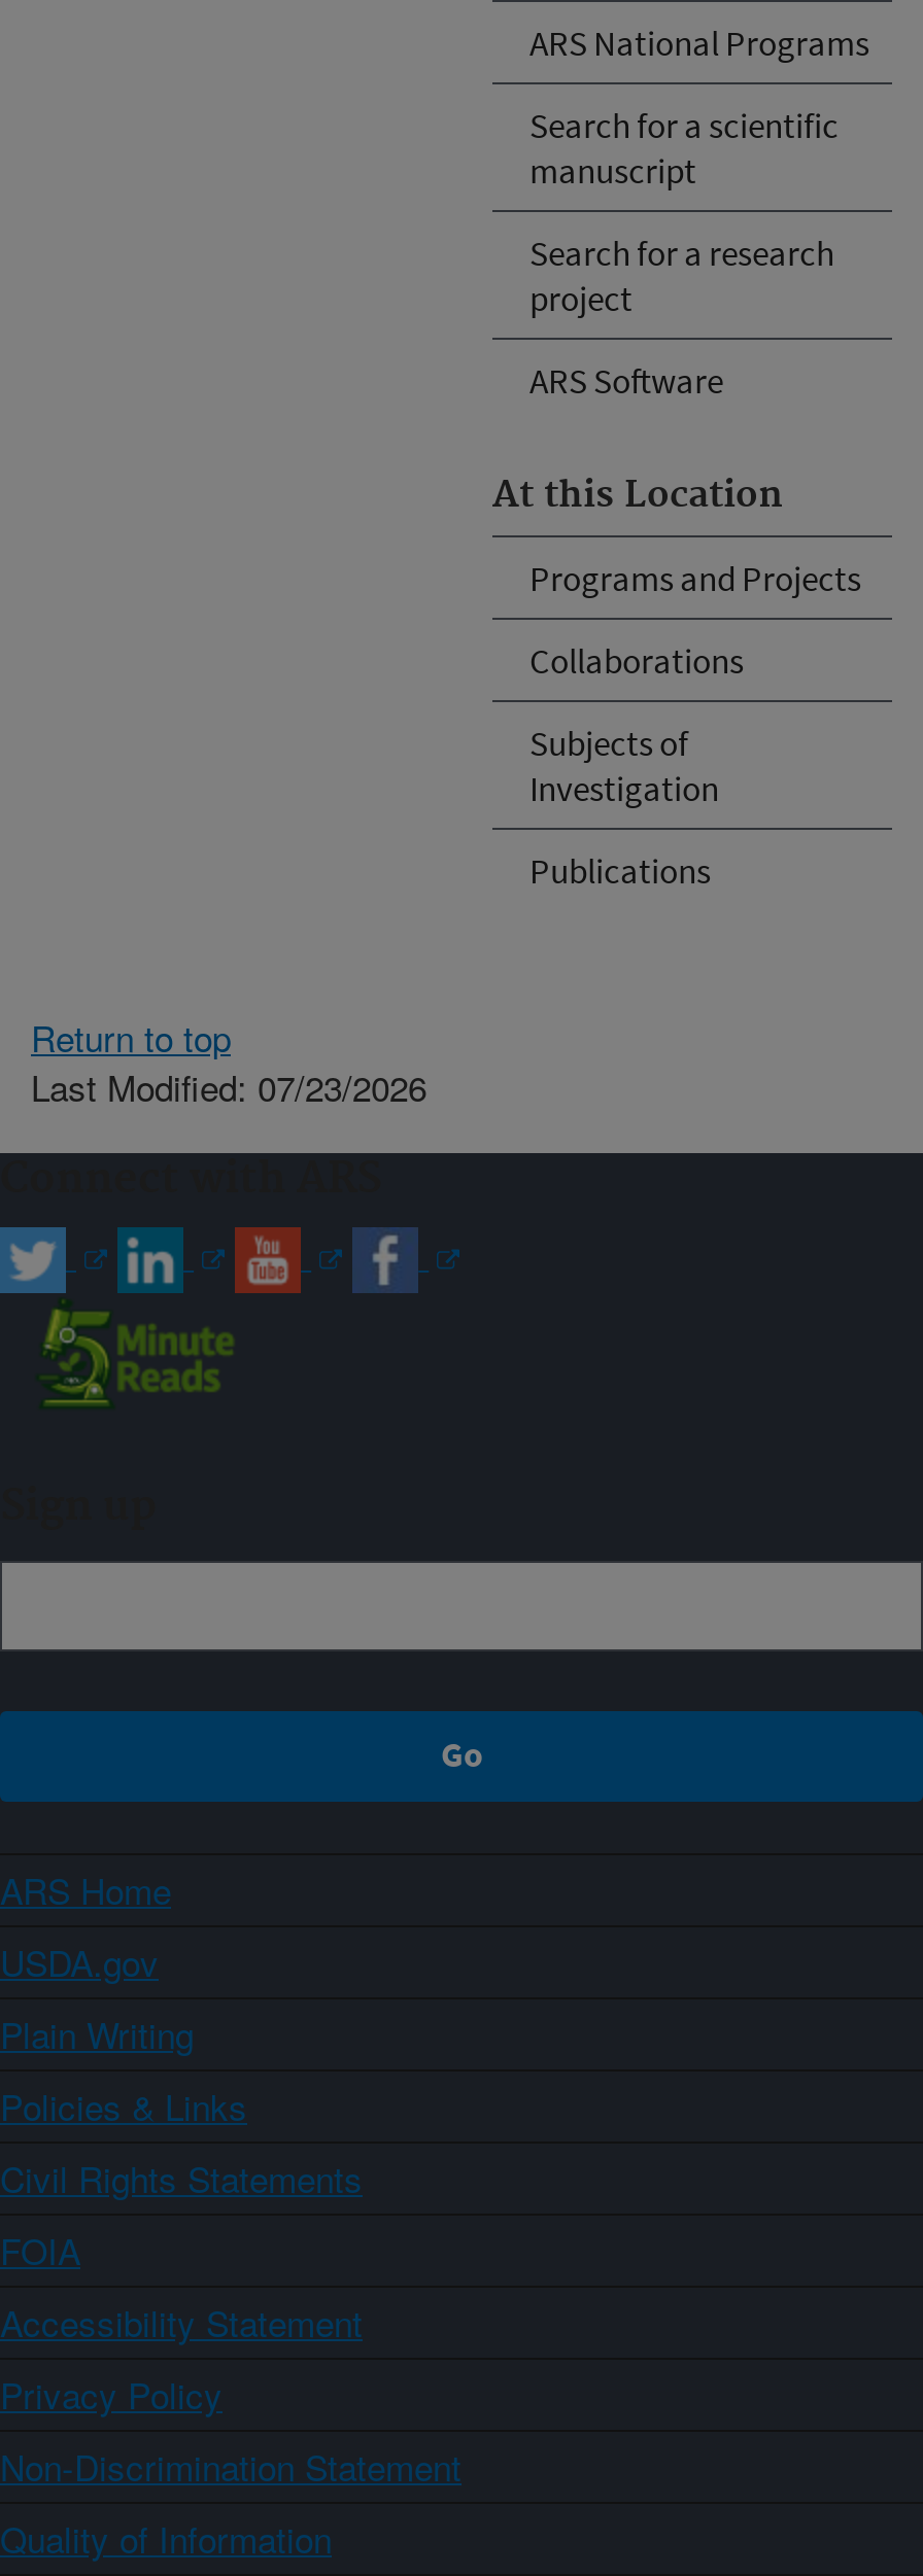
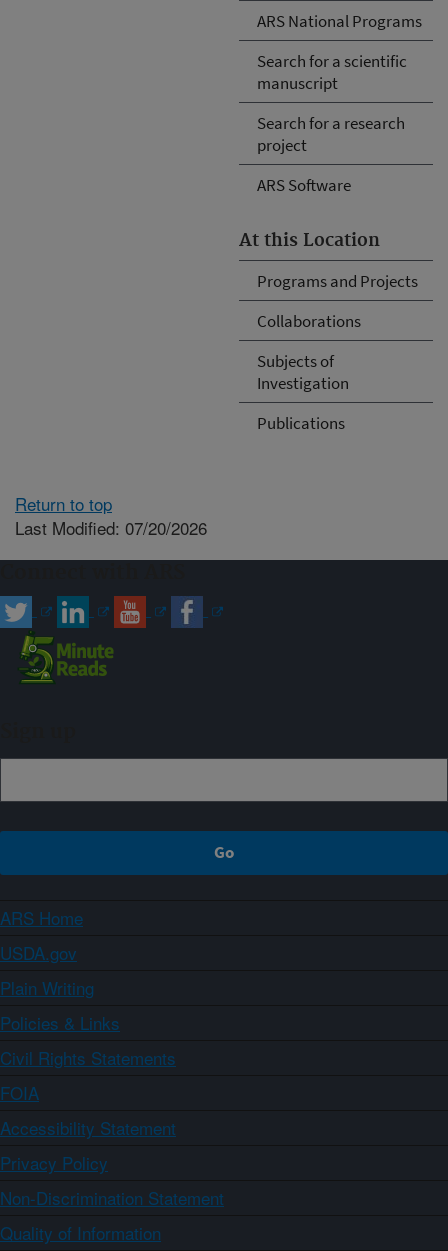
[31,1060,426,1112] Last Modified: 07/23/2026 -> [15,515,207,540] Last Modified: 07/20/2026

